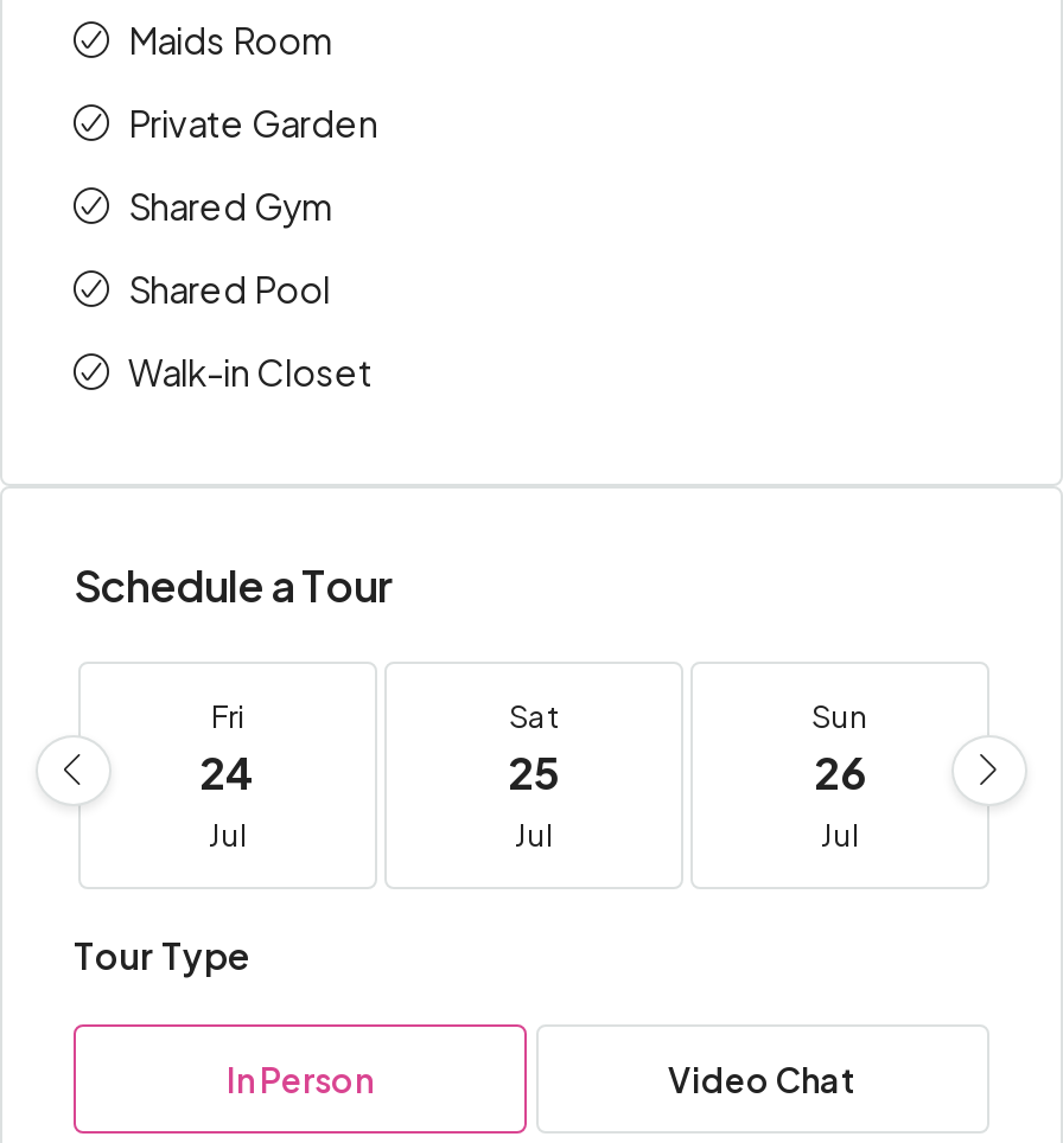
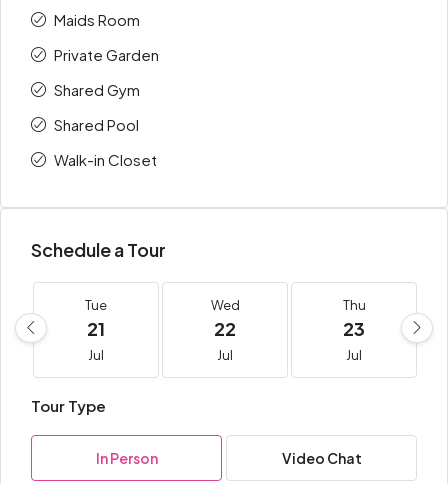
[199,697,256,799] Fri | 24 -> [85,297,107,340] Tue | 21
[508,697,560,799] Sat | 25 -> [210,297,239,340] Wed | 22
[811,697,868,799] Sun | 26 -> [342,297,365,340] Thu | 23

